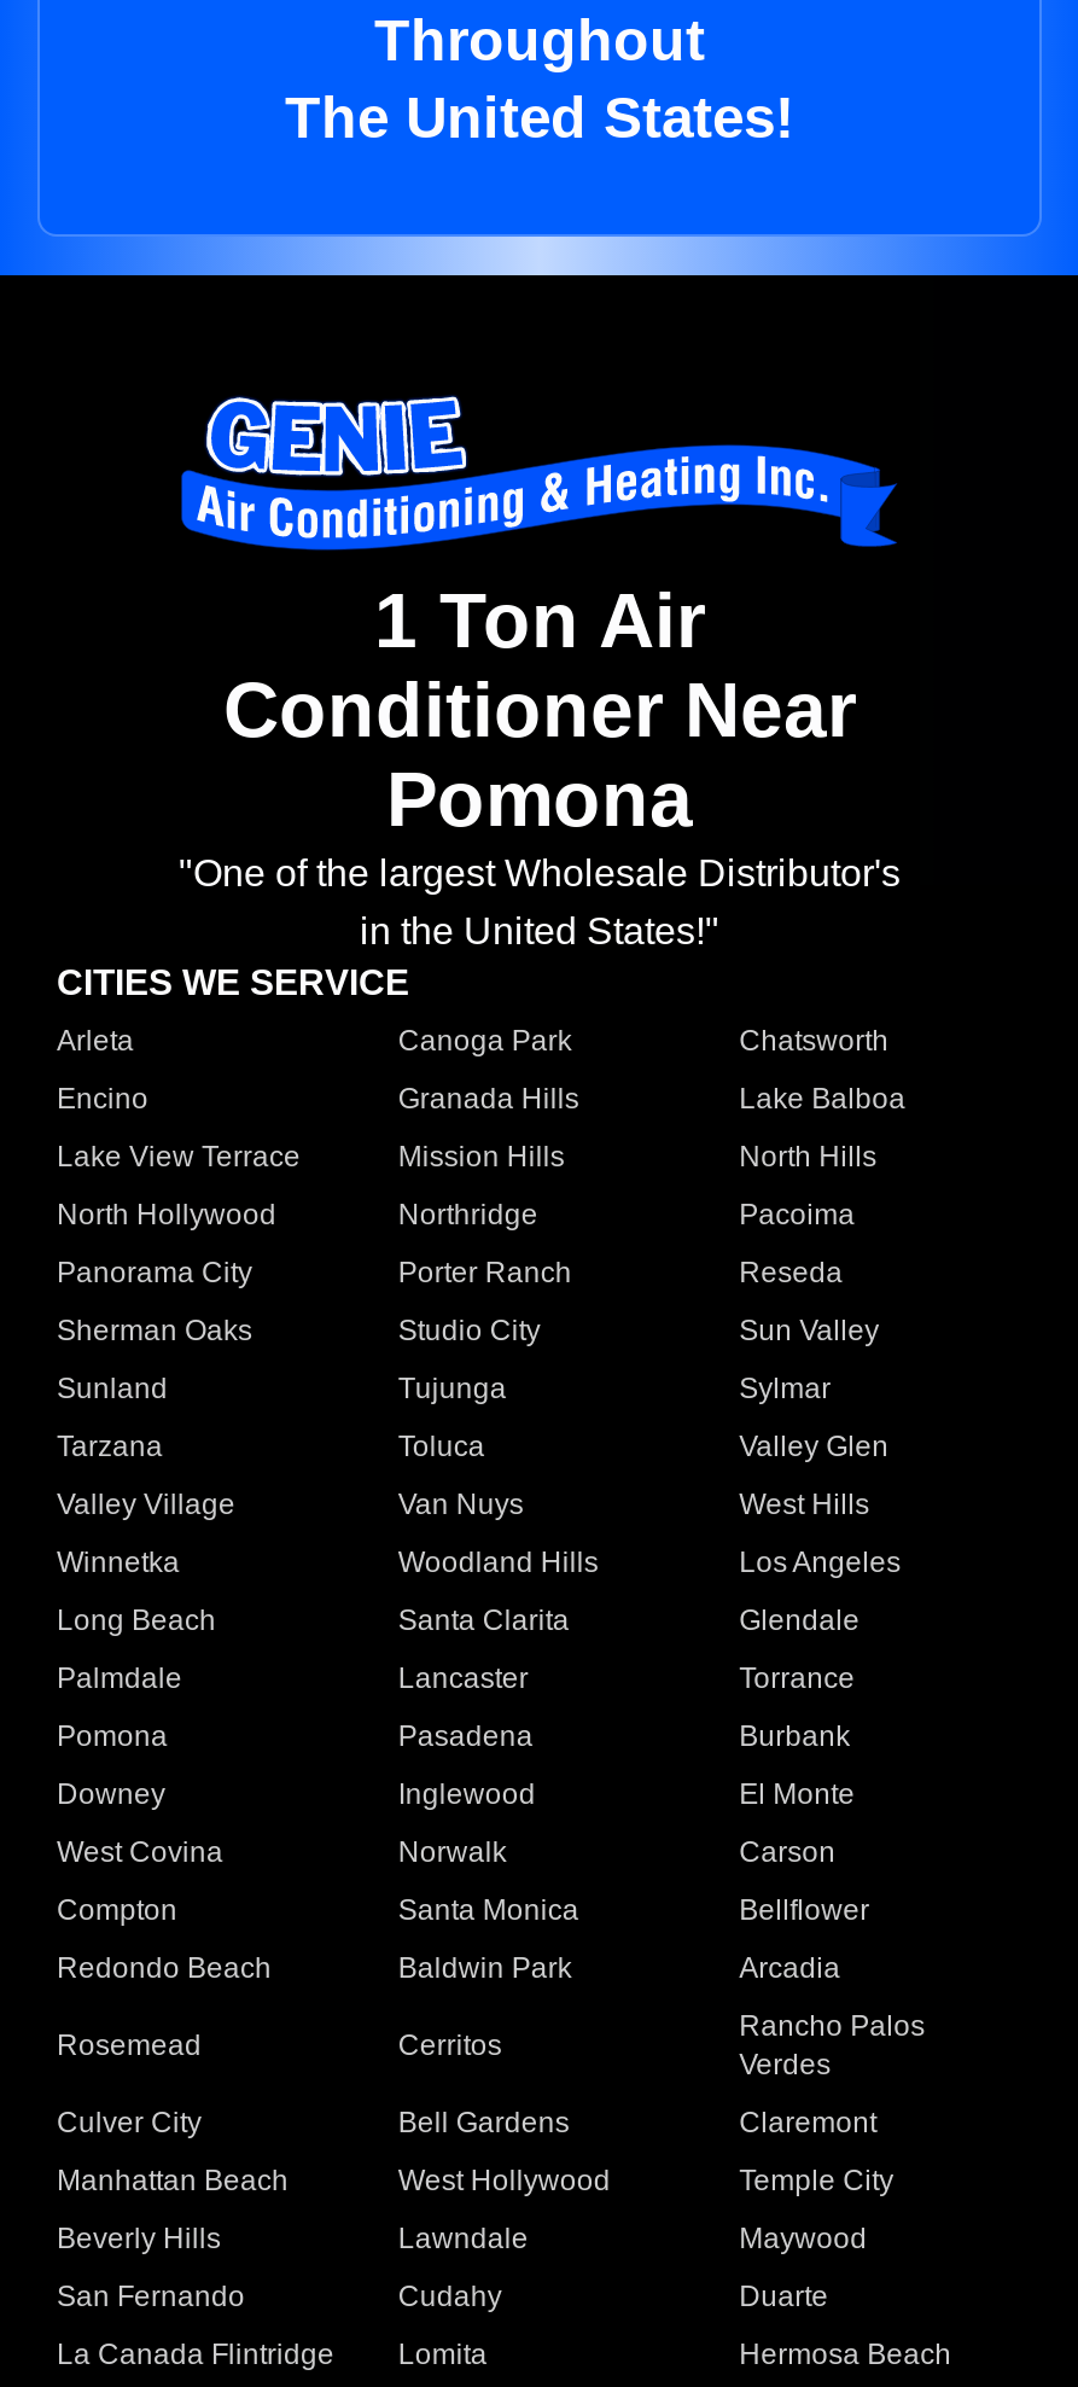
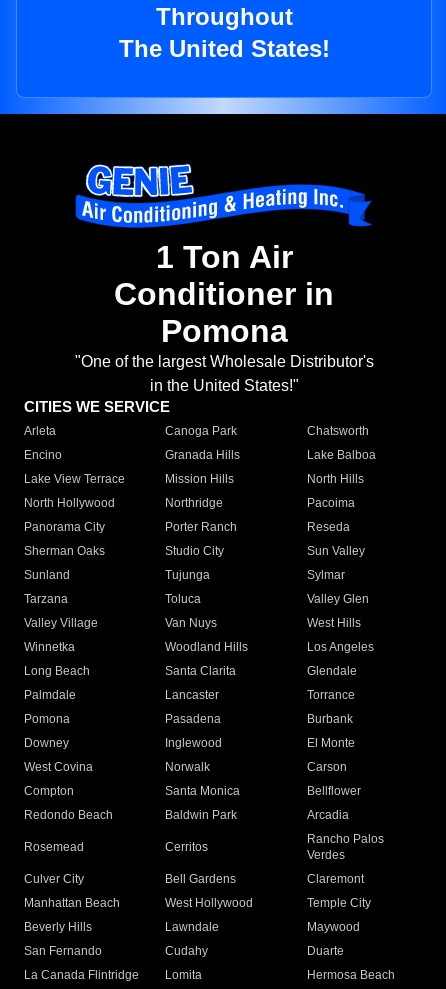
[223,667,856,754] Conditioner Near -> [114,276,334,312] Conditioner in

